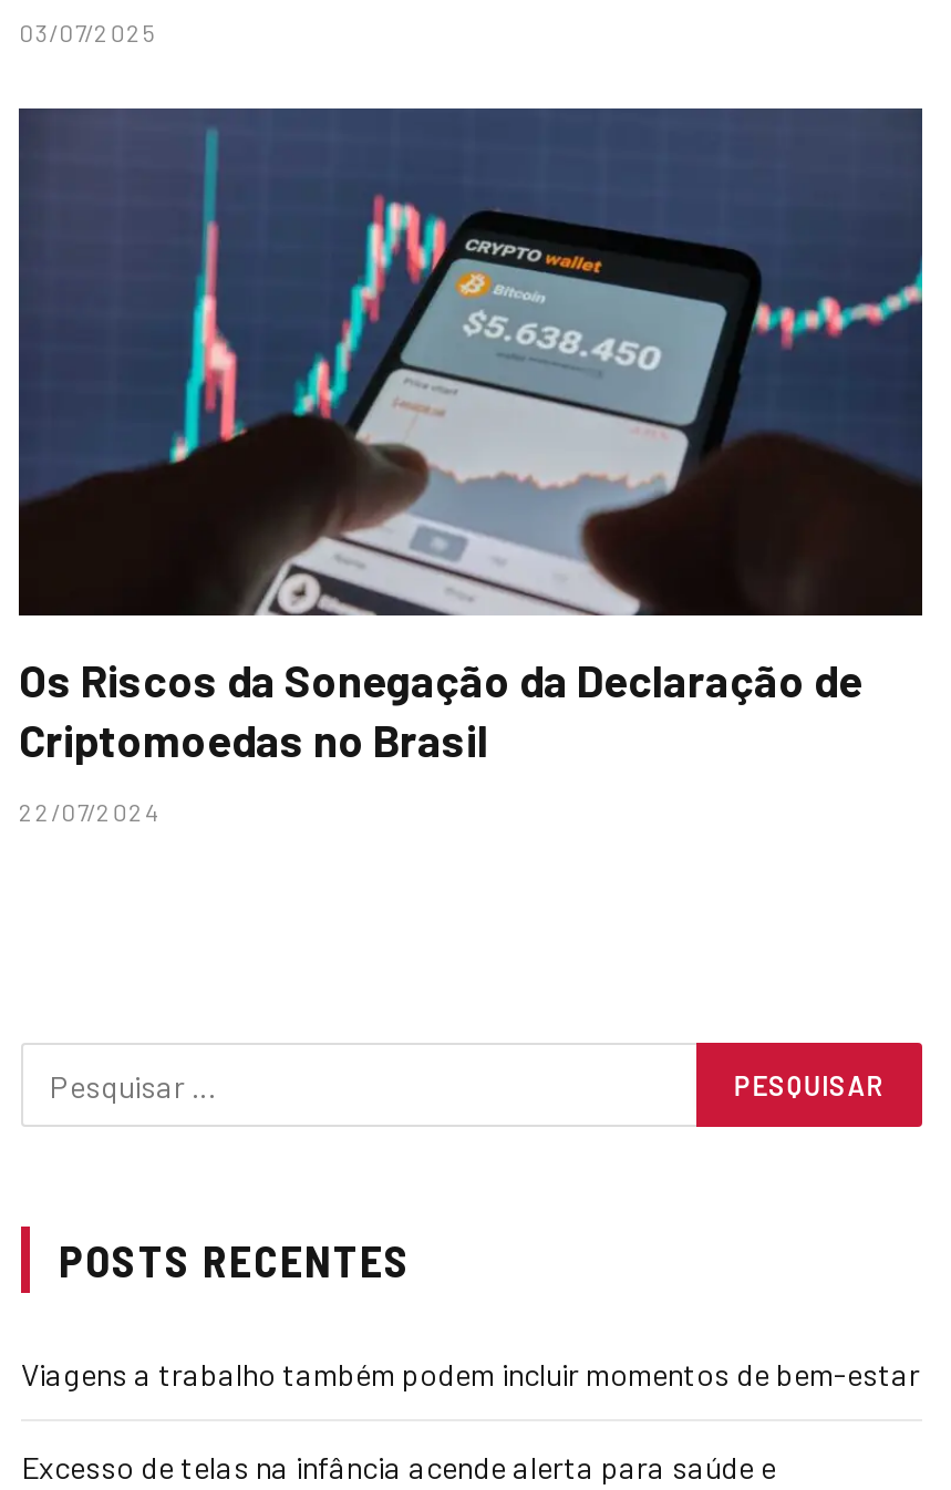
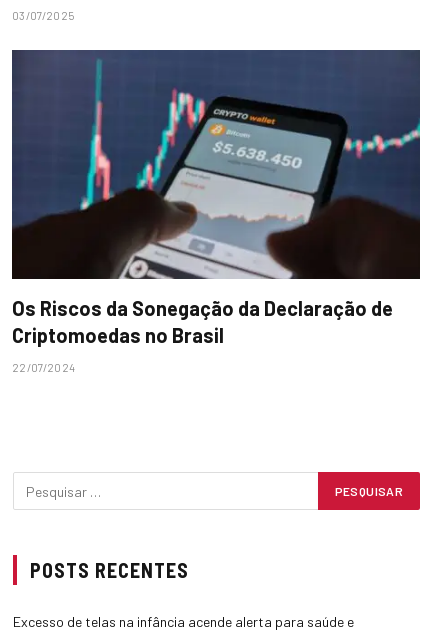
[21,1355,920,1393] Viagens a trabalho também podem incluir momentos de bem-estar -> none

